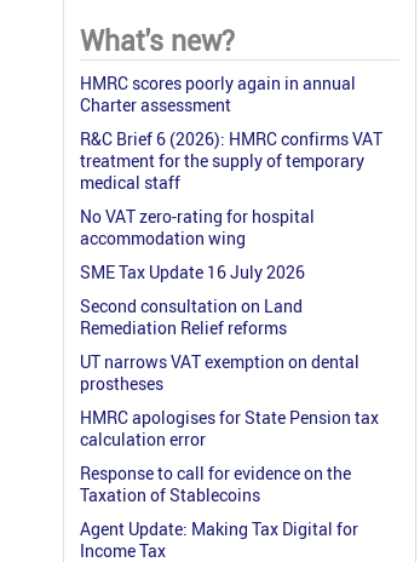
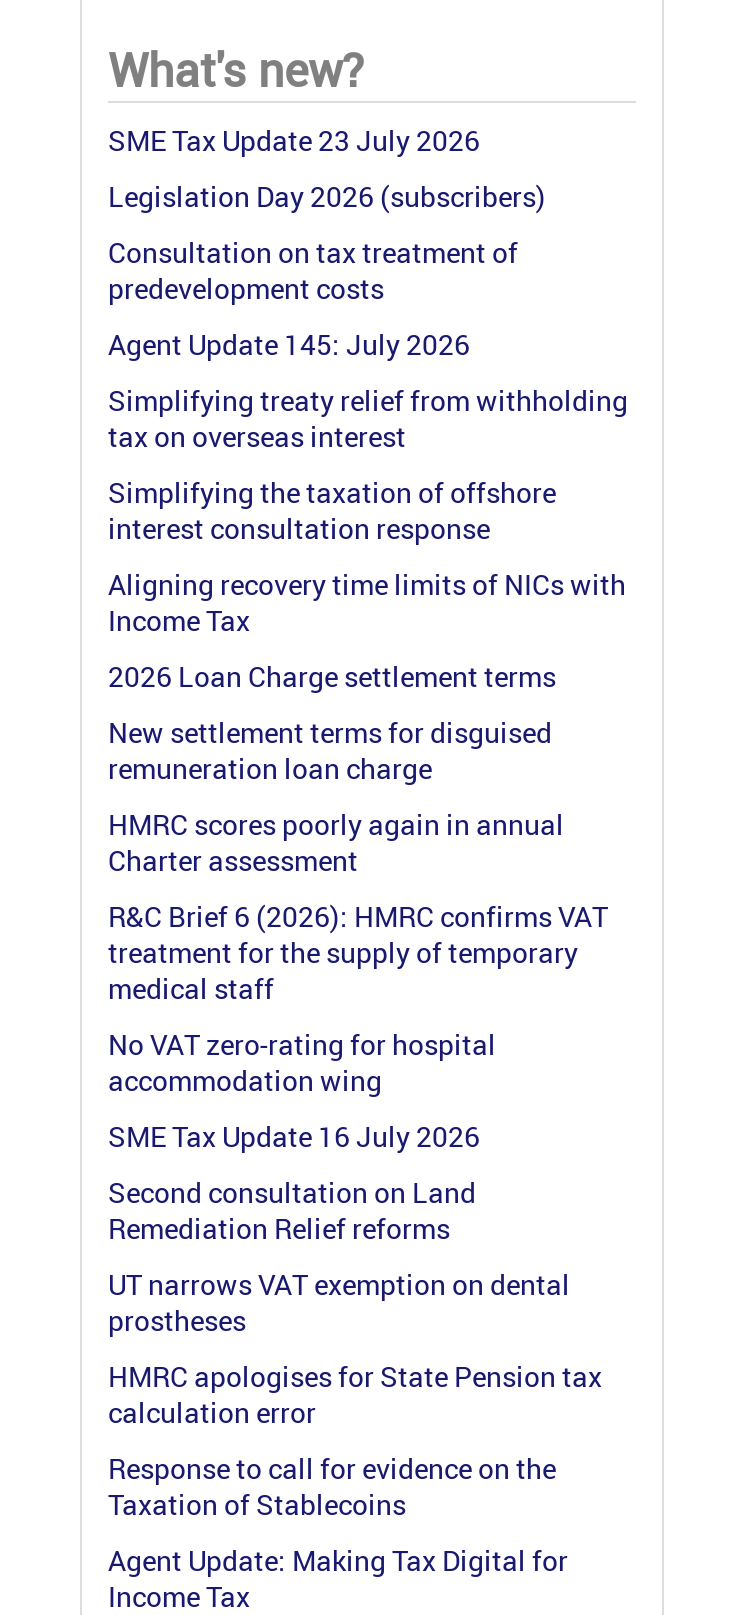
none -> [108,120,628,786] SME Tax Update 23 July 2026 | Legislation Day 2026 (subscribers) | Consultation on tax treatment of | predevelopment costs | Agent Update 145: July 2026 | Simplifying treaty relief from withholding | tax on overseas interest | Simplifying the taxation of offshore | interest consultation response | Aligning recovery time limits of NICs with | Income Tax | 2026 Loan Charge settlement terms | New settlement terms for disguised | remuneration loan charge

